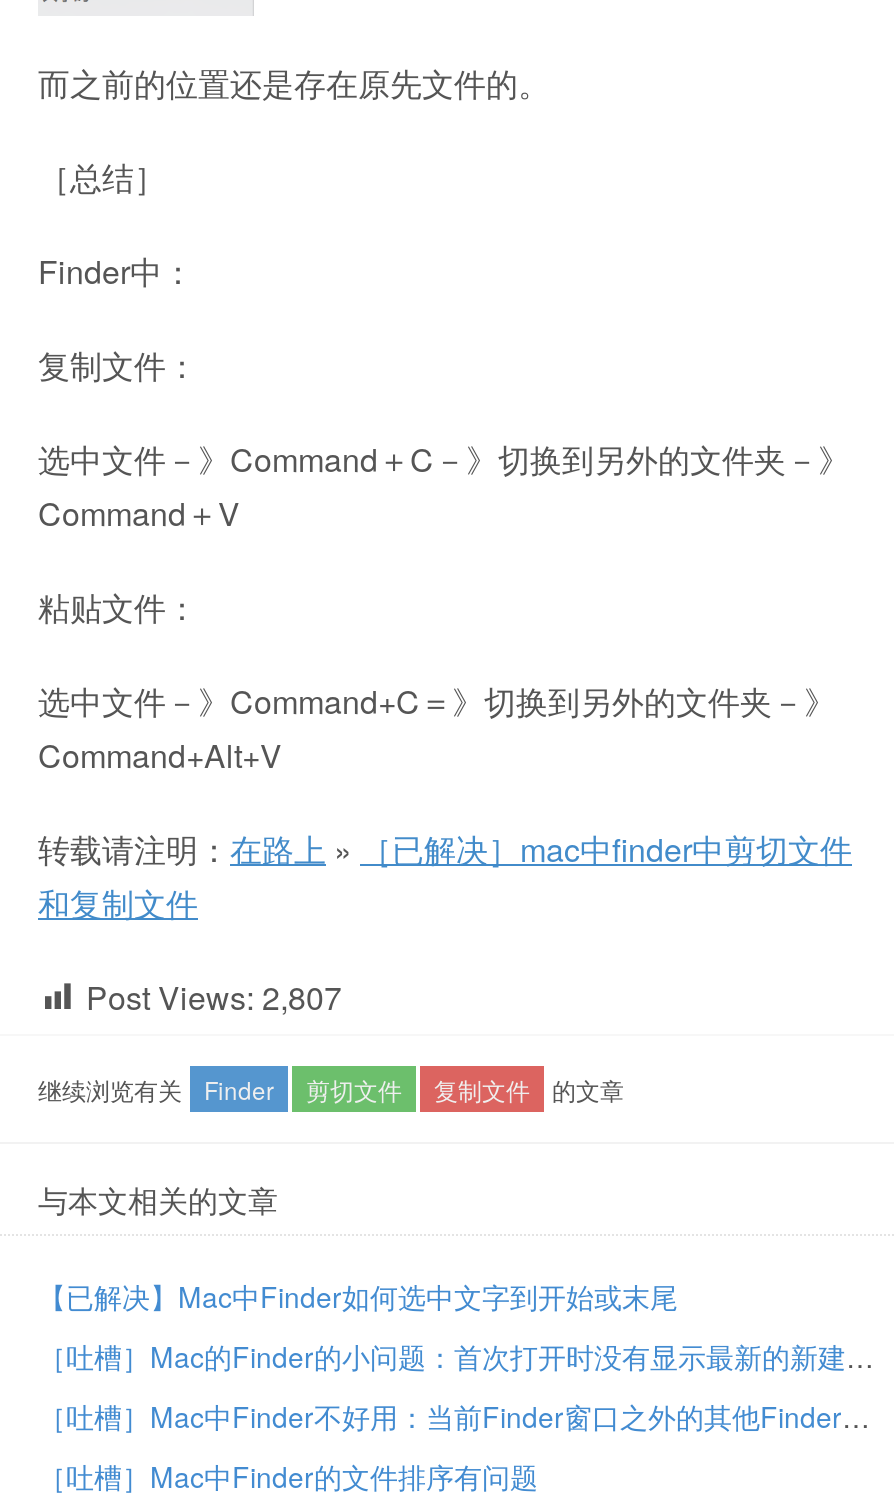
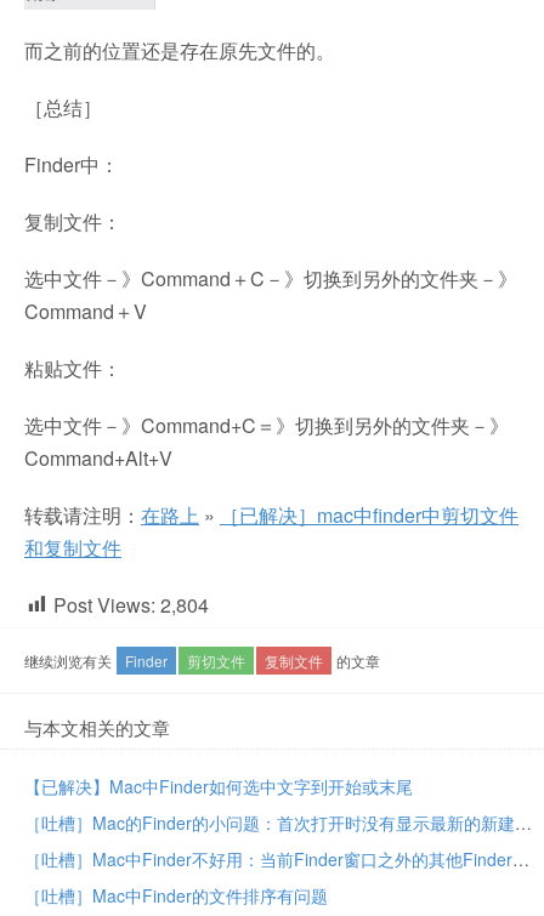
[86,973,342,1019] Post Views: 2,807 -> [53,590,209,618] Post Views: 2,804

